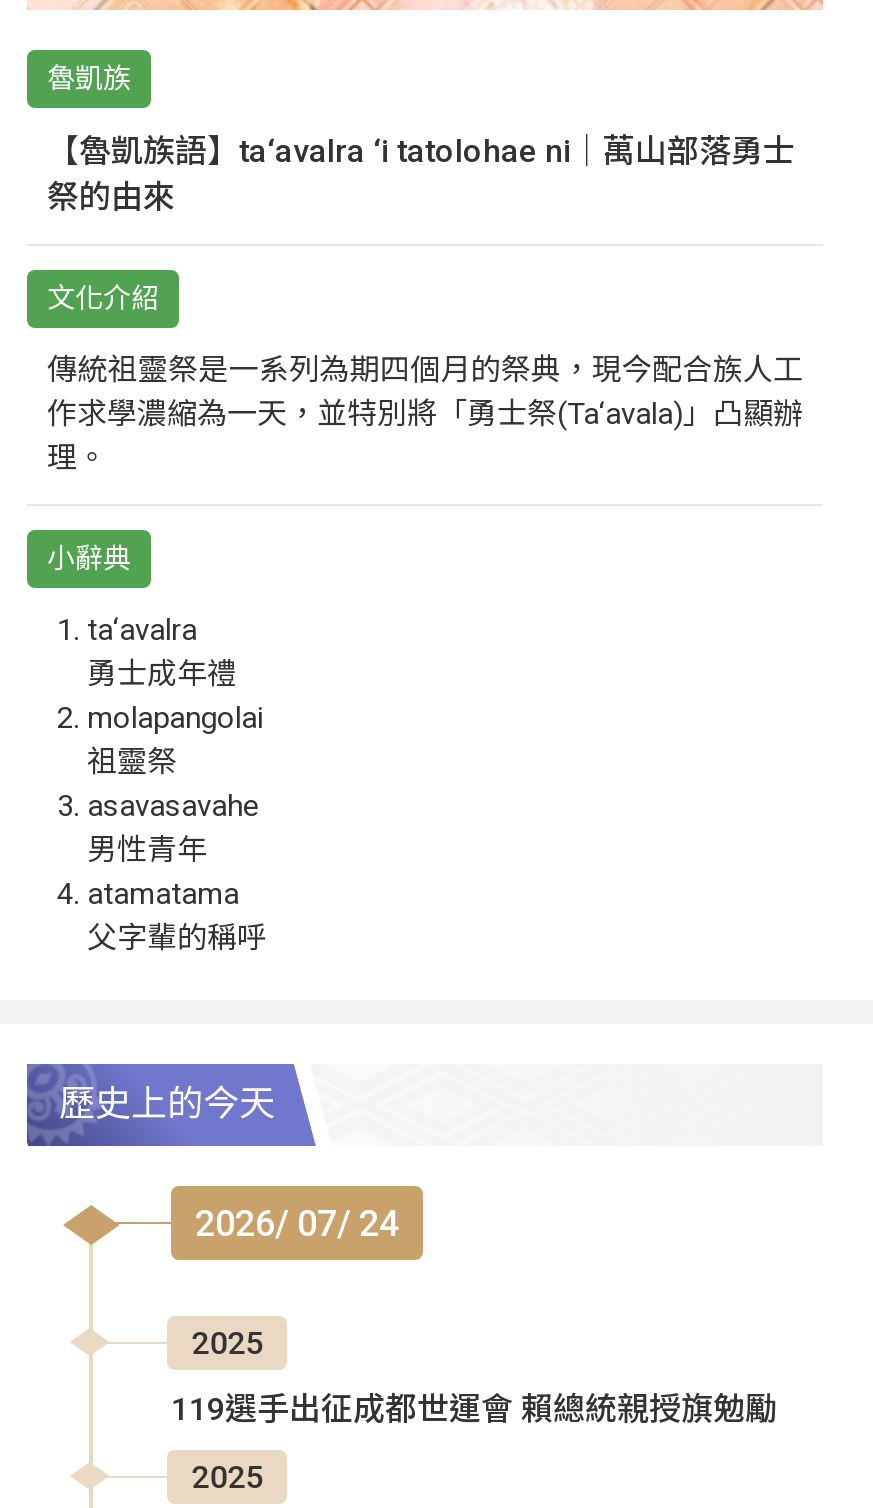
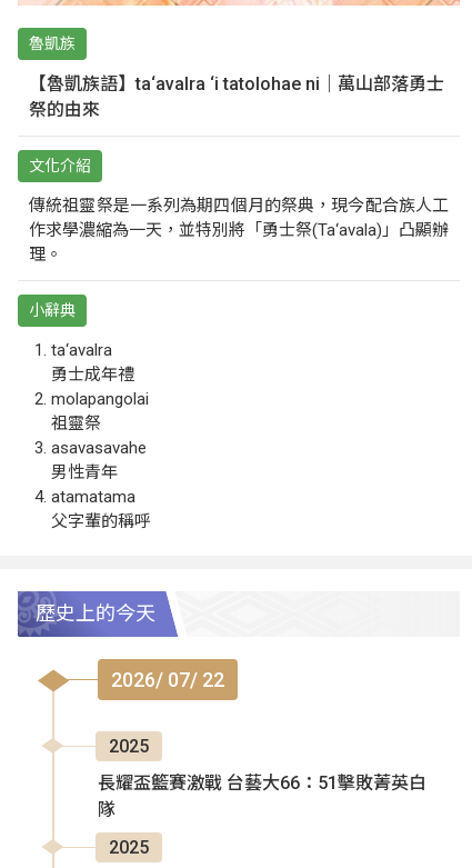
[195,1202,399,1244] 2026/ 07/ 24 -> [111,668,224,691] 2026/ 07/ 22
[171,1390,777,1428] 119選手出征成都世運會 賴總統親授旗勉勵 -> [98,772,426,820] 長耀盃籃賽激戰 台藝大66：51擊敗菁英白 | 隊

